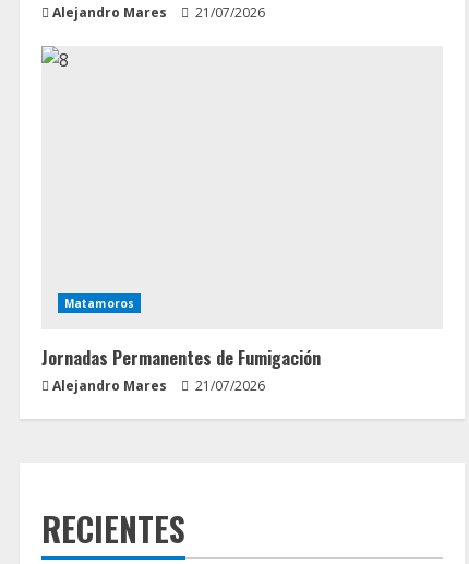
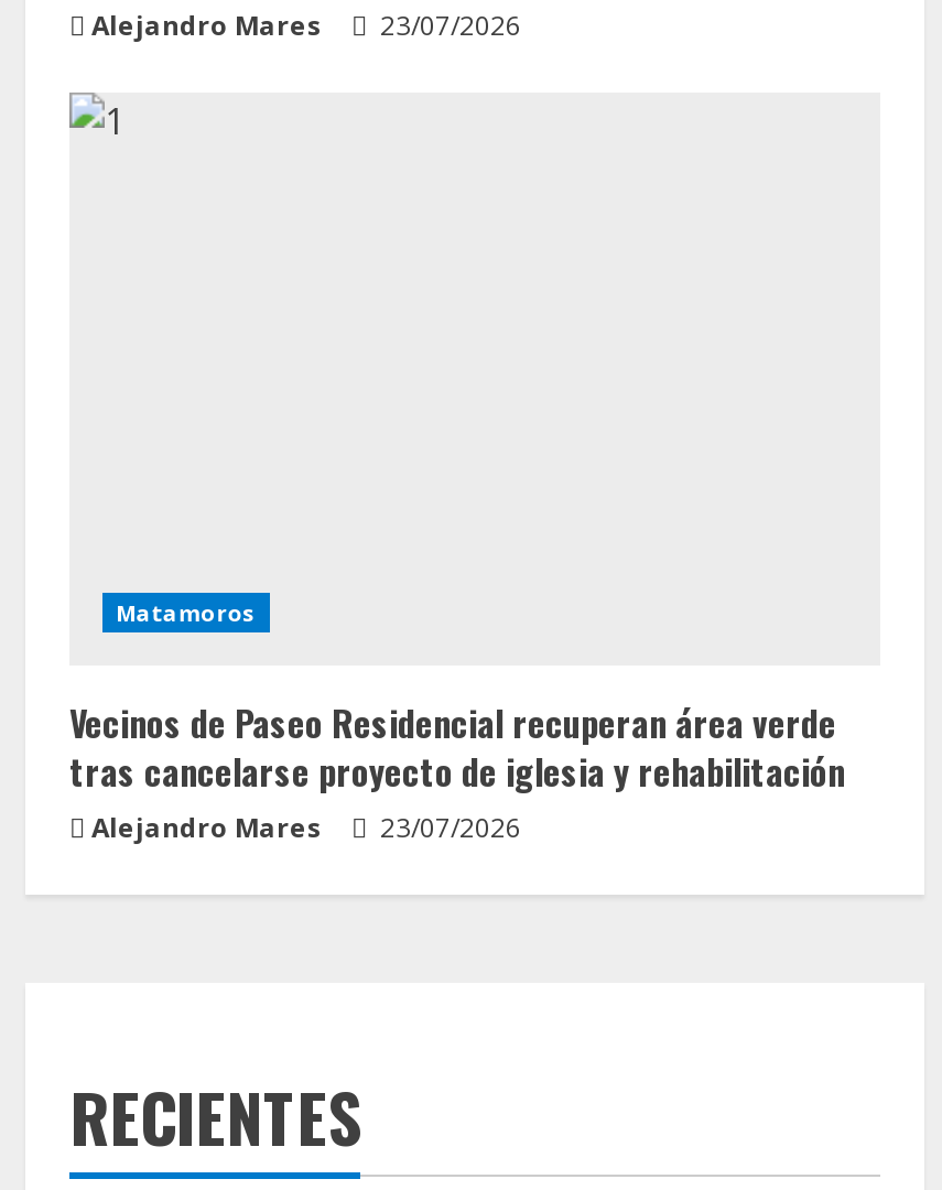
[52,3,265,22] Alejandro Mares 21/07/2026 -> [91,7,521,44] Alejandro Mares 23/07/2026
[41,345,321,371] Jornadas Permanentes de Fumigación -> [69,696,845,798] Vecinos de Paseo Residencial recuperan área verde | tras cancelarse proyecto de iglesia y rehabilitación
[52,376,265,395] Alejandro Mares 21/07/2026 -> [91,809,521,846] Alejandro Mares 23/07/2026

